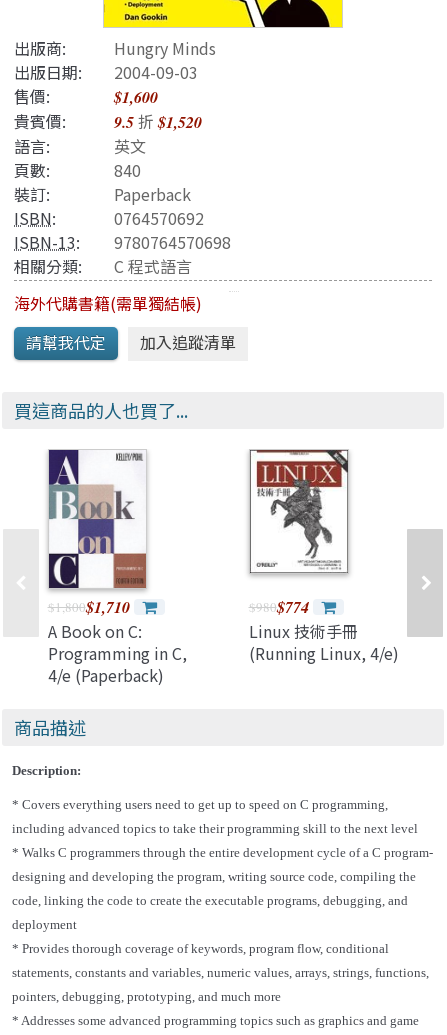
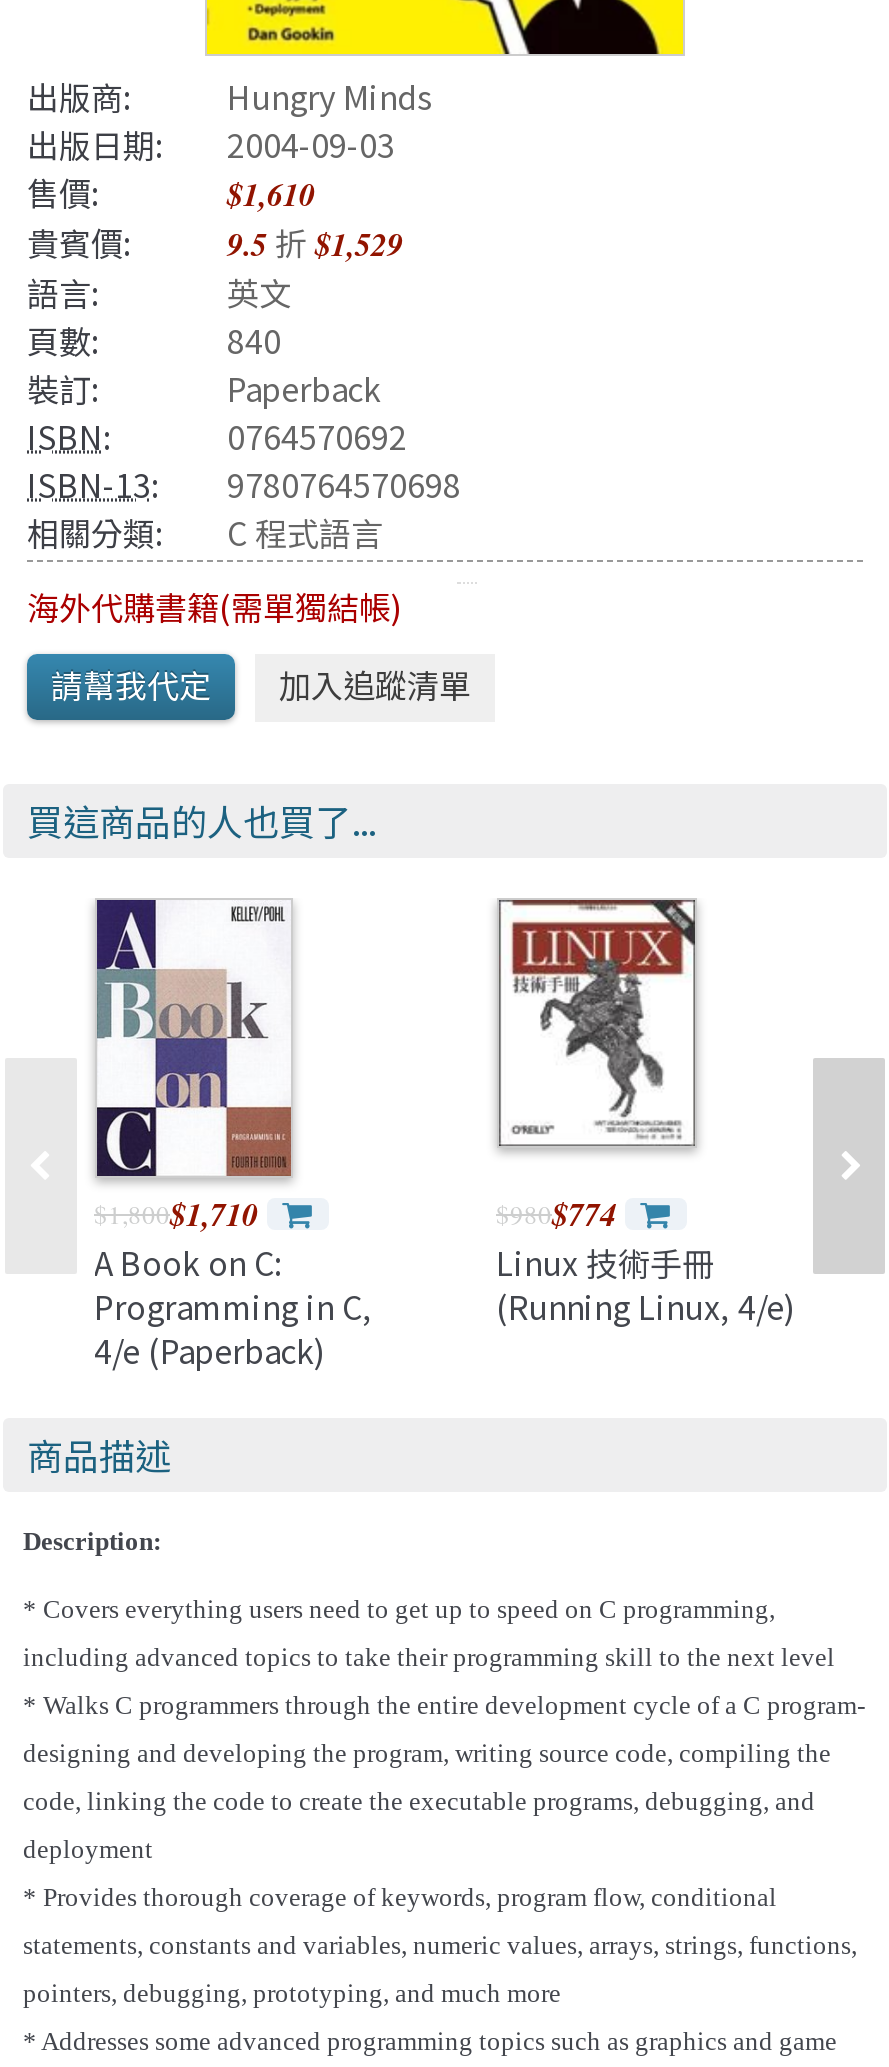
[114,86,158,108] $1,600 -> [227,172,315,216] $1,610
[14,109,202,133] 貴賓價: 9.5折$1,520 -> [27,218,403,266] 貴賓價: 9.5折$1,529

